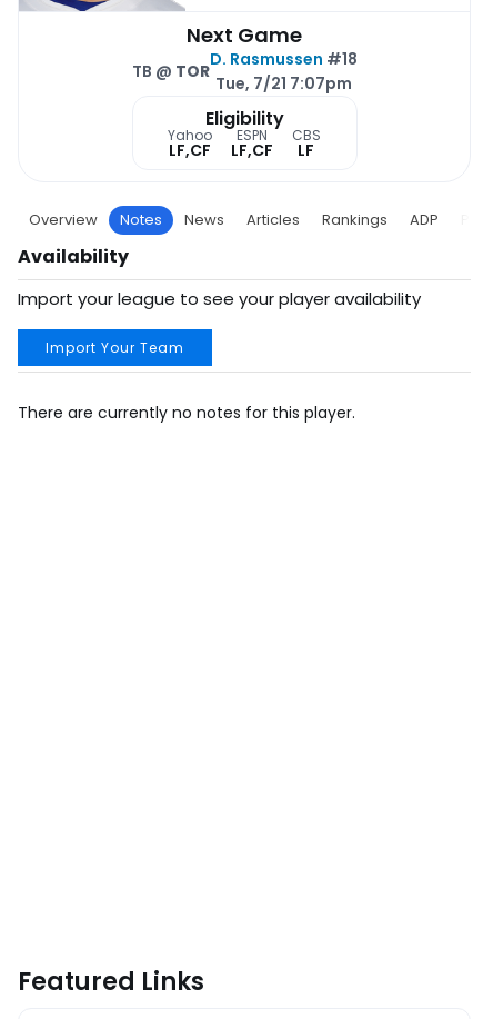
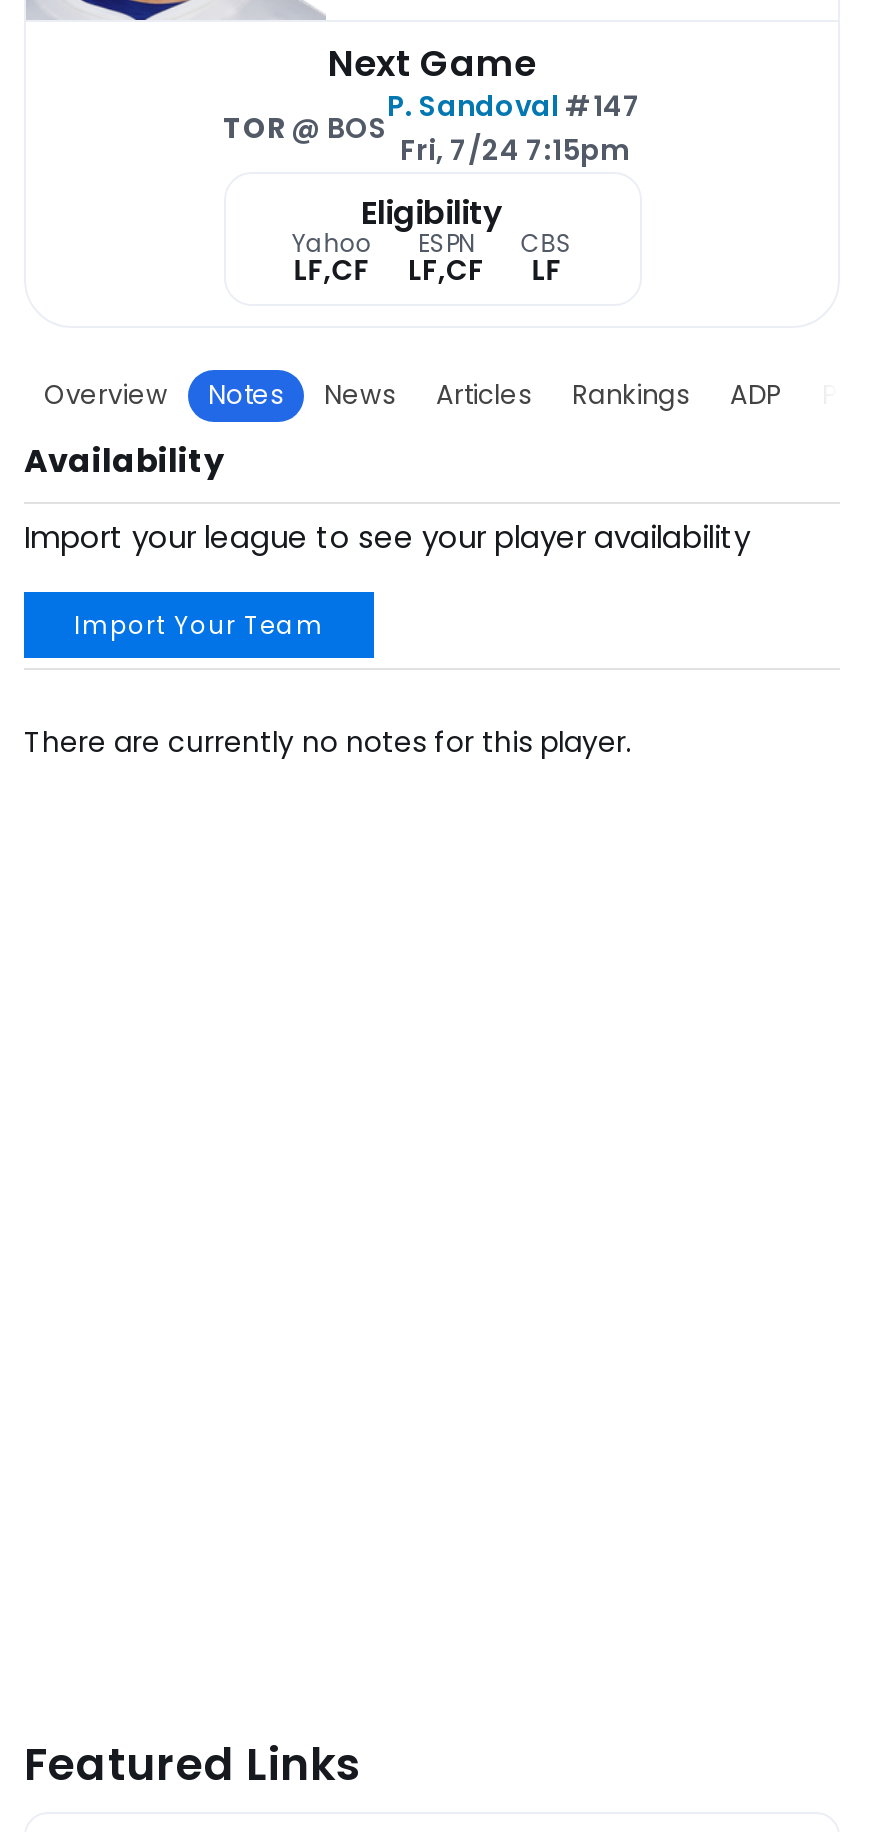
[209,48,357,95] D. Rasmussen #18 | Tue, 7/21 7:07pm -> [387,87,641,171] P. Sandoval #147 | Fri, 7/24 7:15pm
[132,61,209,83] TB @ TOR -> [223,109,387,149] TOR @ BOS

